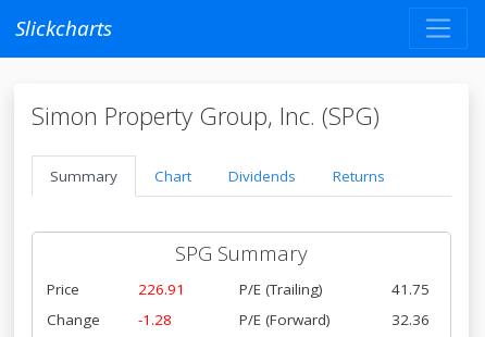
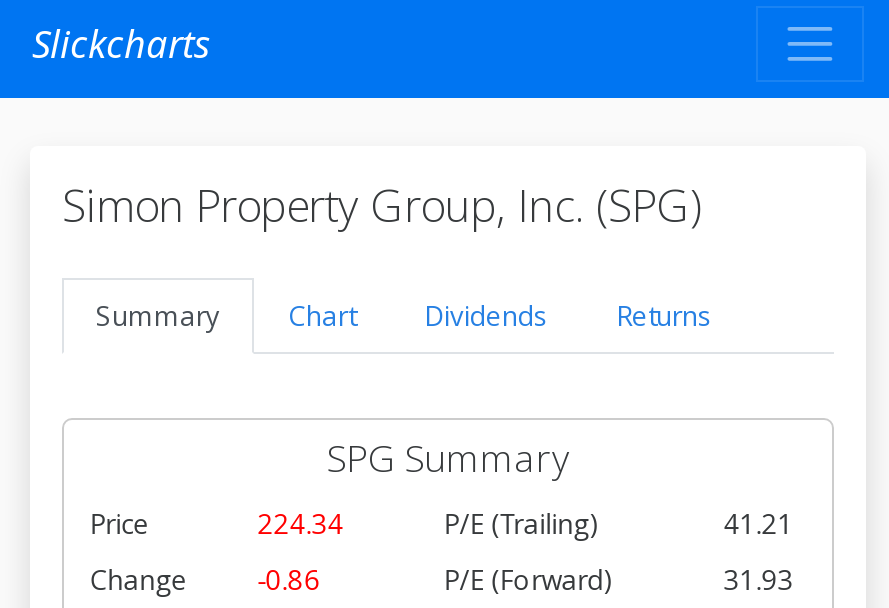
[138,280,185,299] 226.91 -> [258,507,344,543] 224.34
[391,280,429,299] 41.75 -> [724,507,794,543] 41.21
[47,310,172,330] Change -1.28 -> [90,563,320,599] Change -0.86
[391,310,429,330] 32.36 -> [724,563,794,599] 31.93

